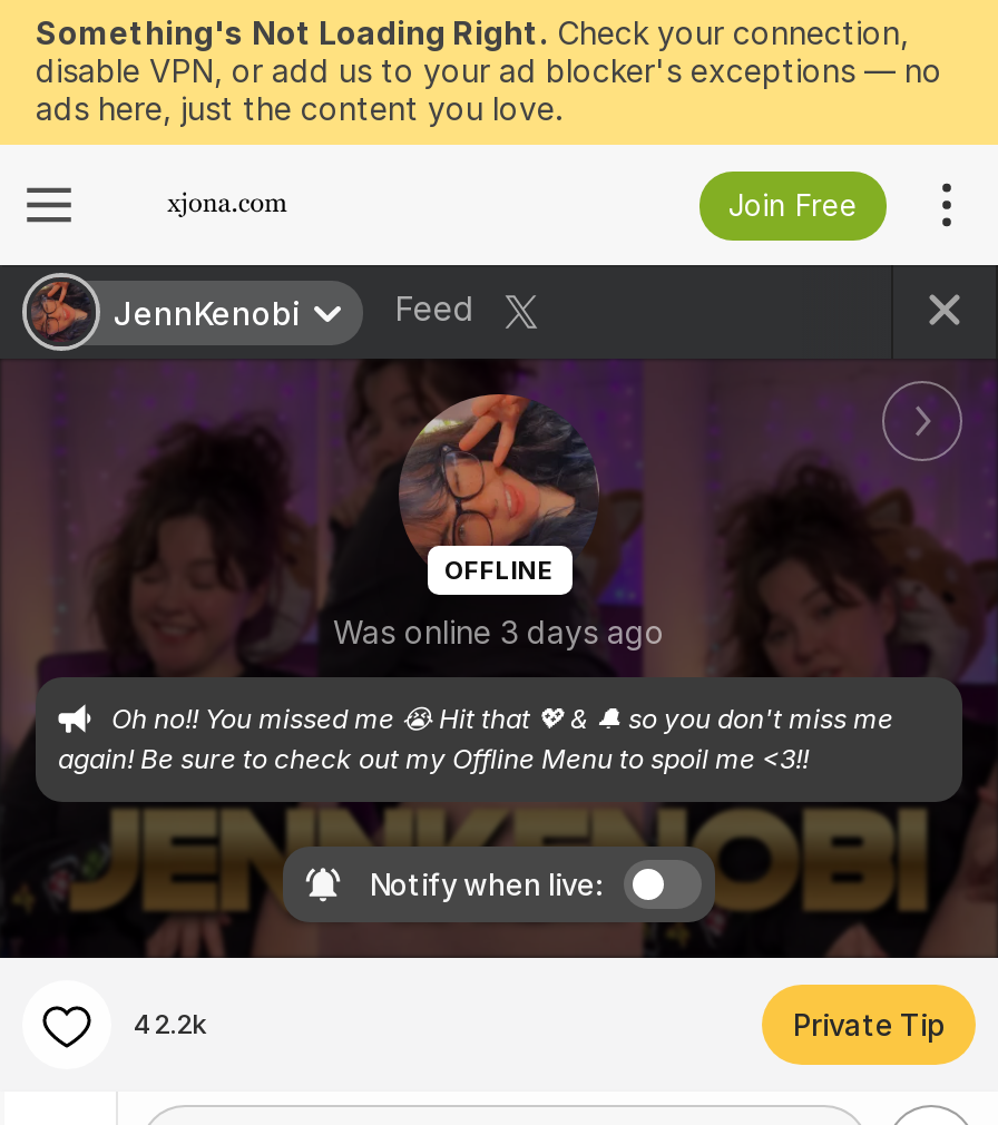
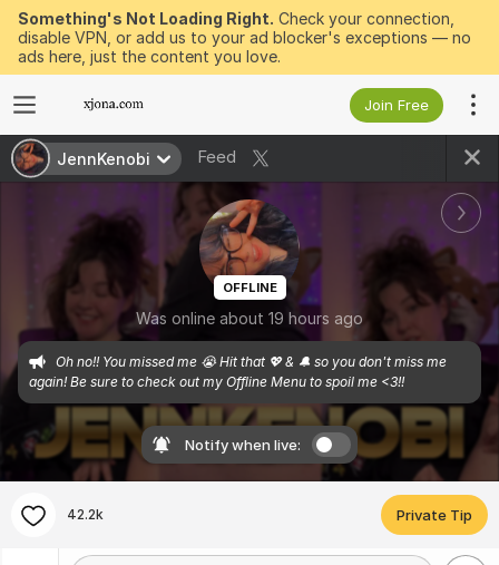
[333,613,665,650] Was online 3 days ago -> [136,309,363,328] Was online about 19 hours ago

